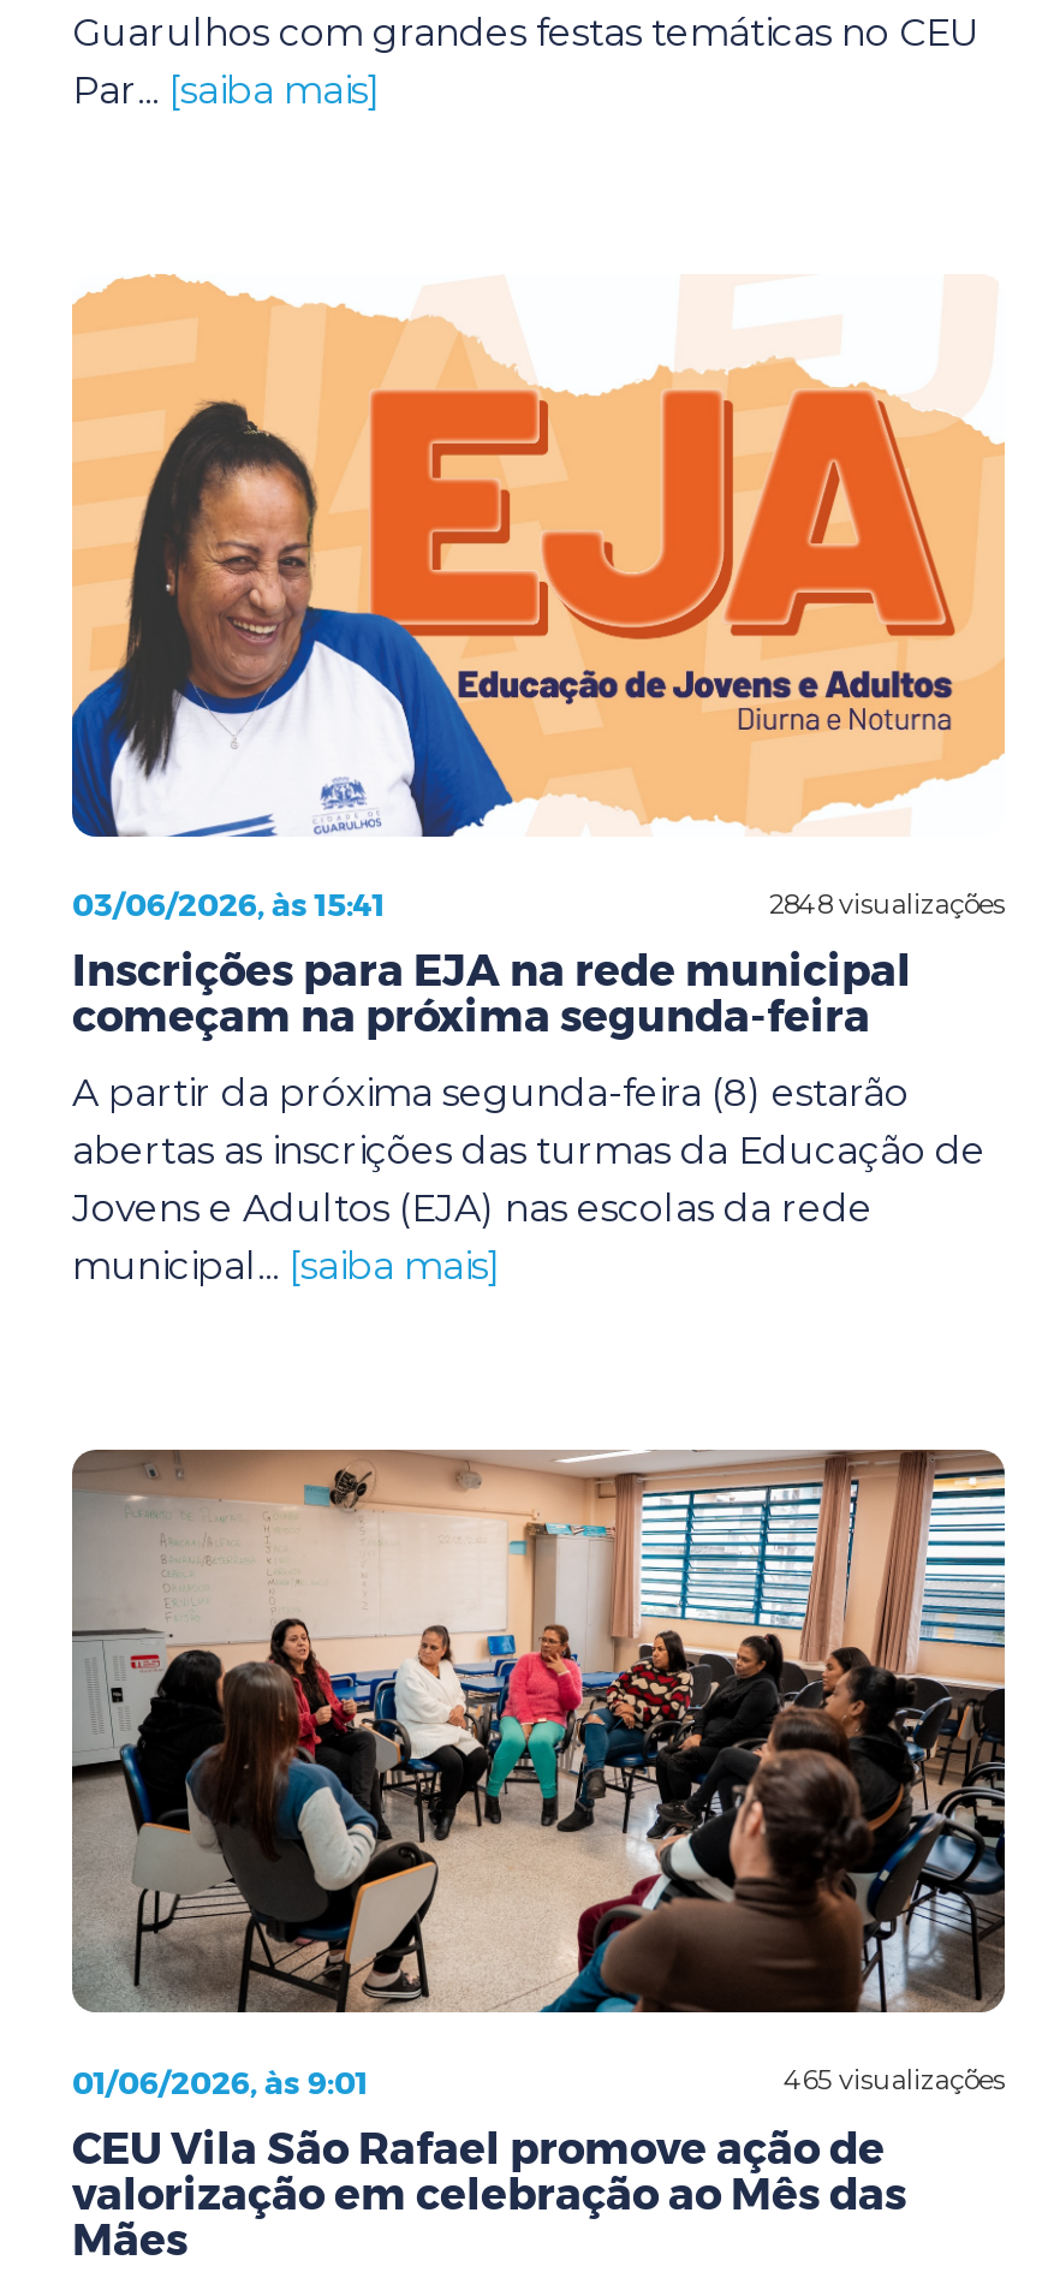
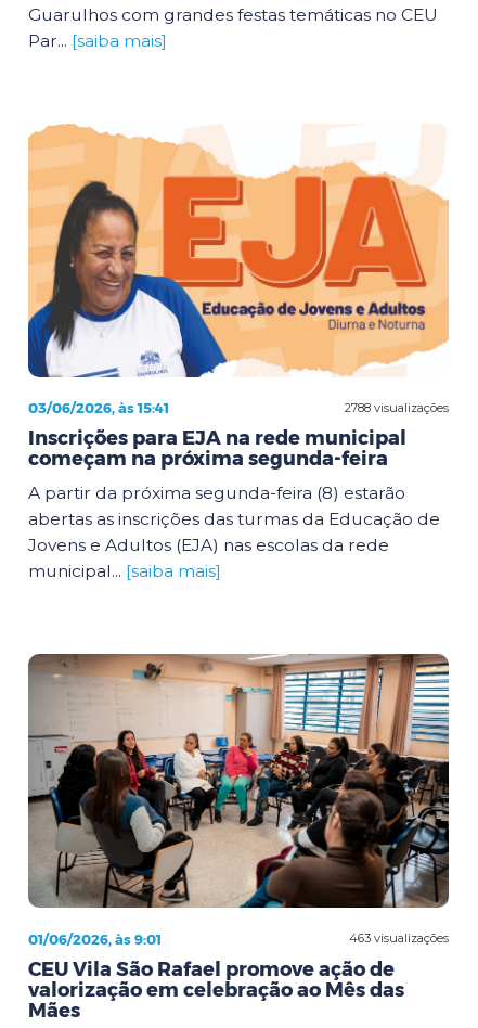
[769,886,1005,920] 2848 visualizações -> [345,400,449,415] 2788 visualizações
[784,2063,1005,2096] 465 visualizações -> [349,930,449,946] 463 visualizações

